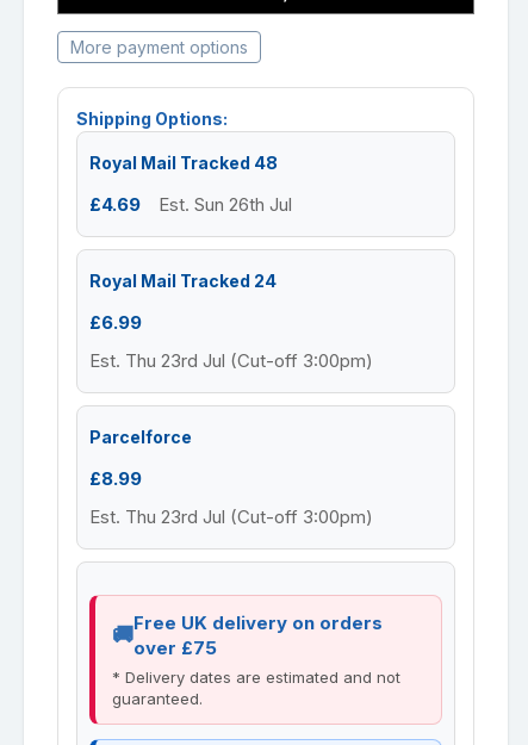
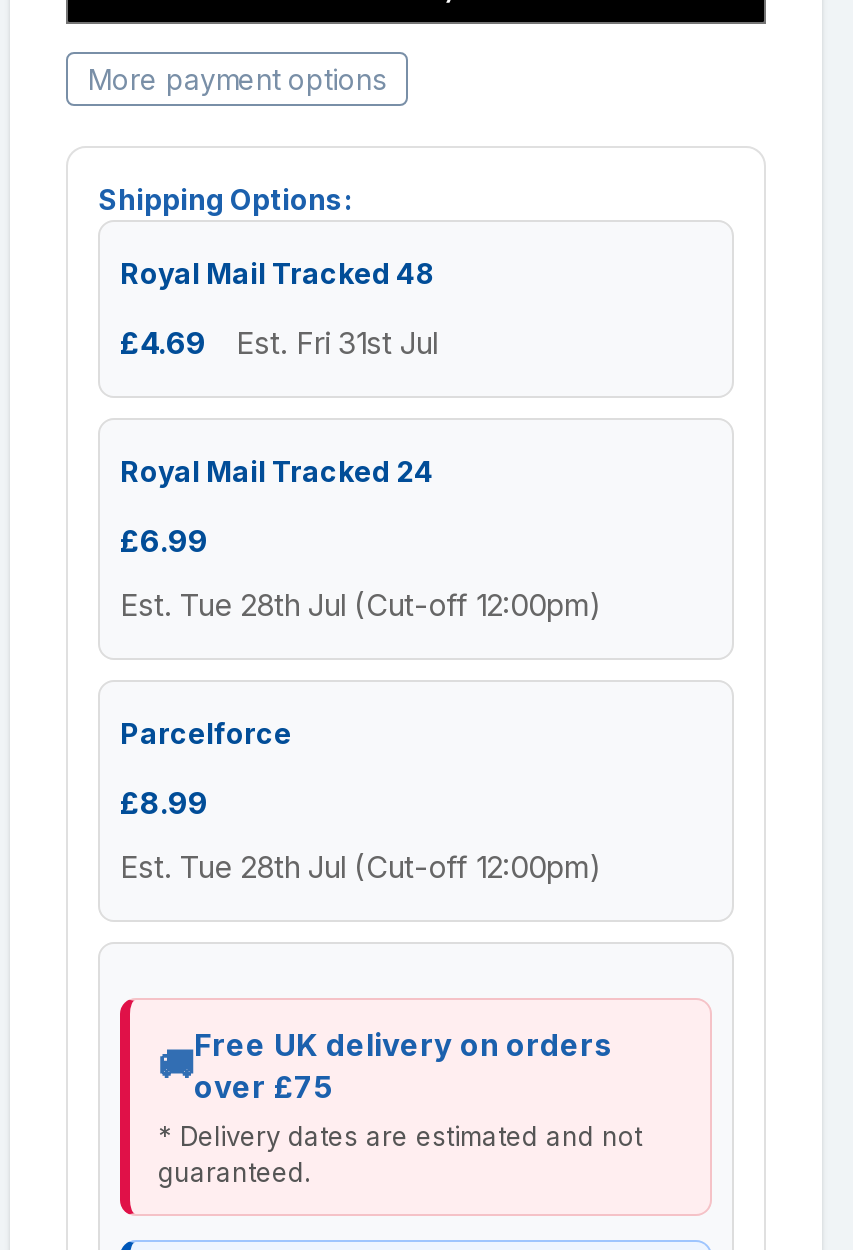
[89,193,292,216] £4.69 Est. Sun 26th Jul -> [120,324,438,362] £4.69 Est. Fri 31st Jul
[89,349,373,372] Est. Thu 23rd Jul (Cut-off 3:00pm) -> [120,586,602,624] Est. Tue 28th Jul (Cut-off 12:00pm)
[89,505,373,528] Est. Thu 23rd Jul (Cut-off 3:00pm) -> [120,848,602,886] Est. Tue 28th Jul (Cut-off 12:00pm)

